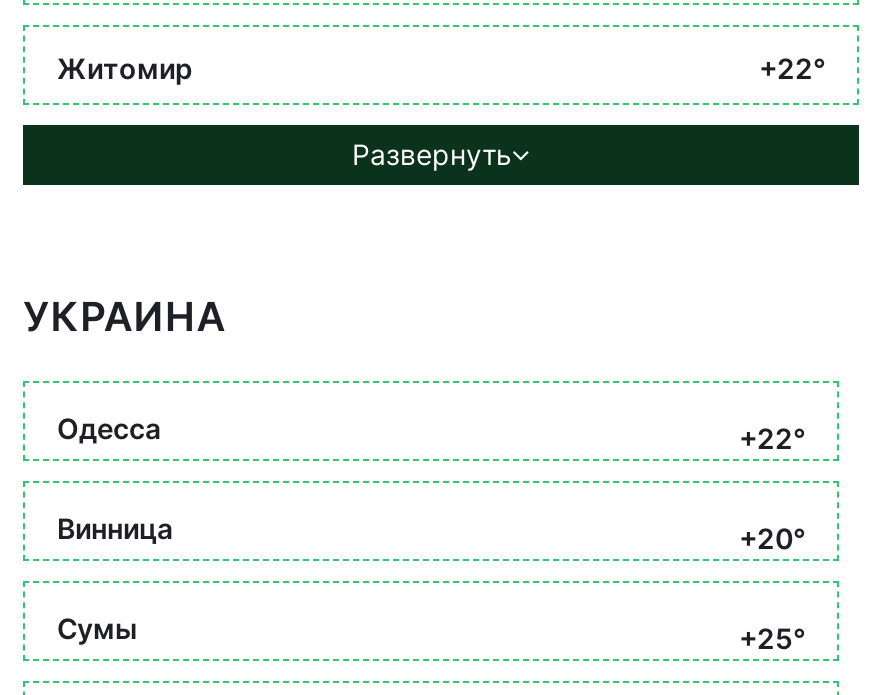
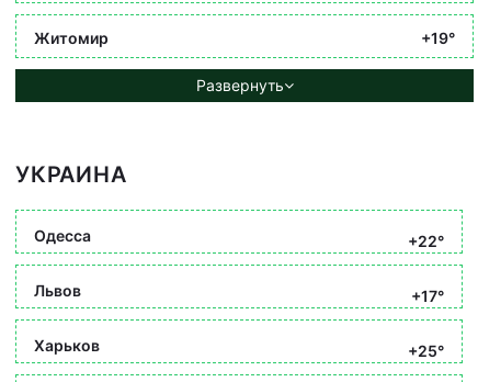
[759,50,825,84] +22° -> [421,28,455,47] +19°
[57,510,805,555] Винница | +20° -> [34,280,444,305] Львов | +17°
[57,610,137,644] Сумы -> [34,335,100,354] Харьков

